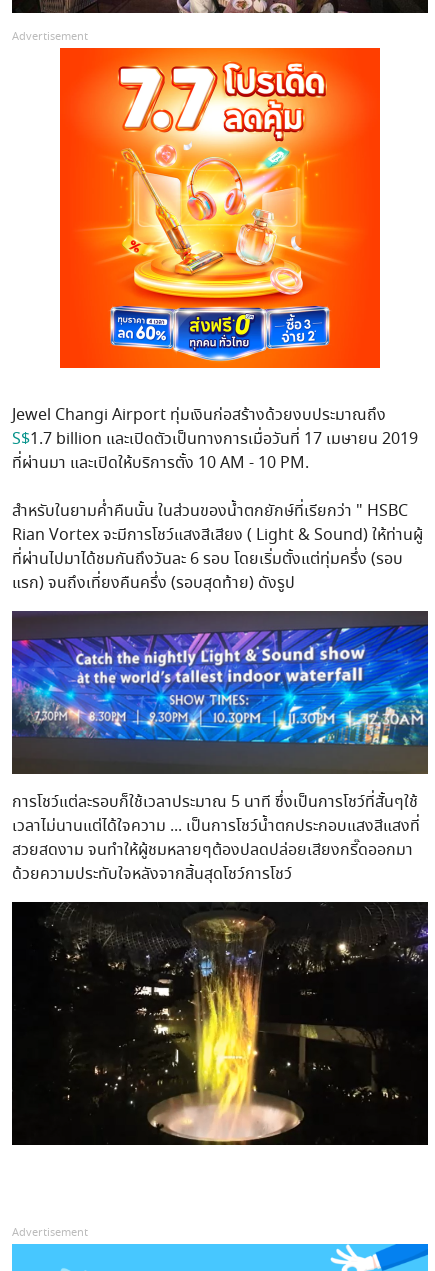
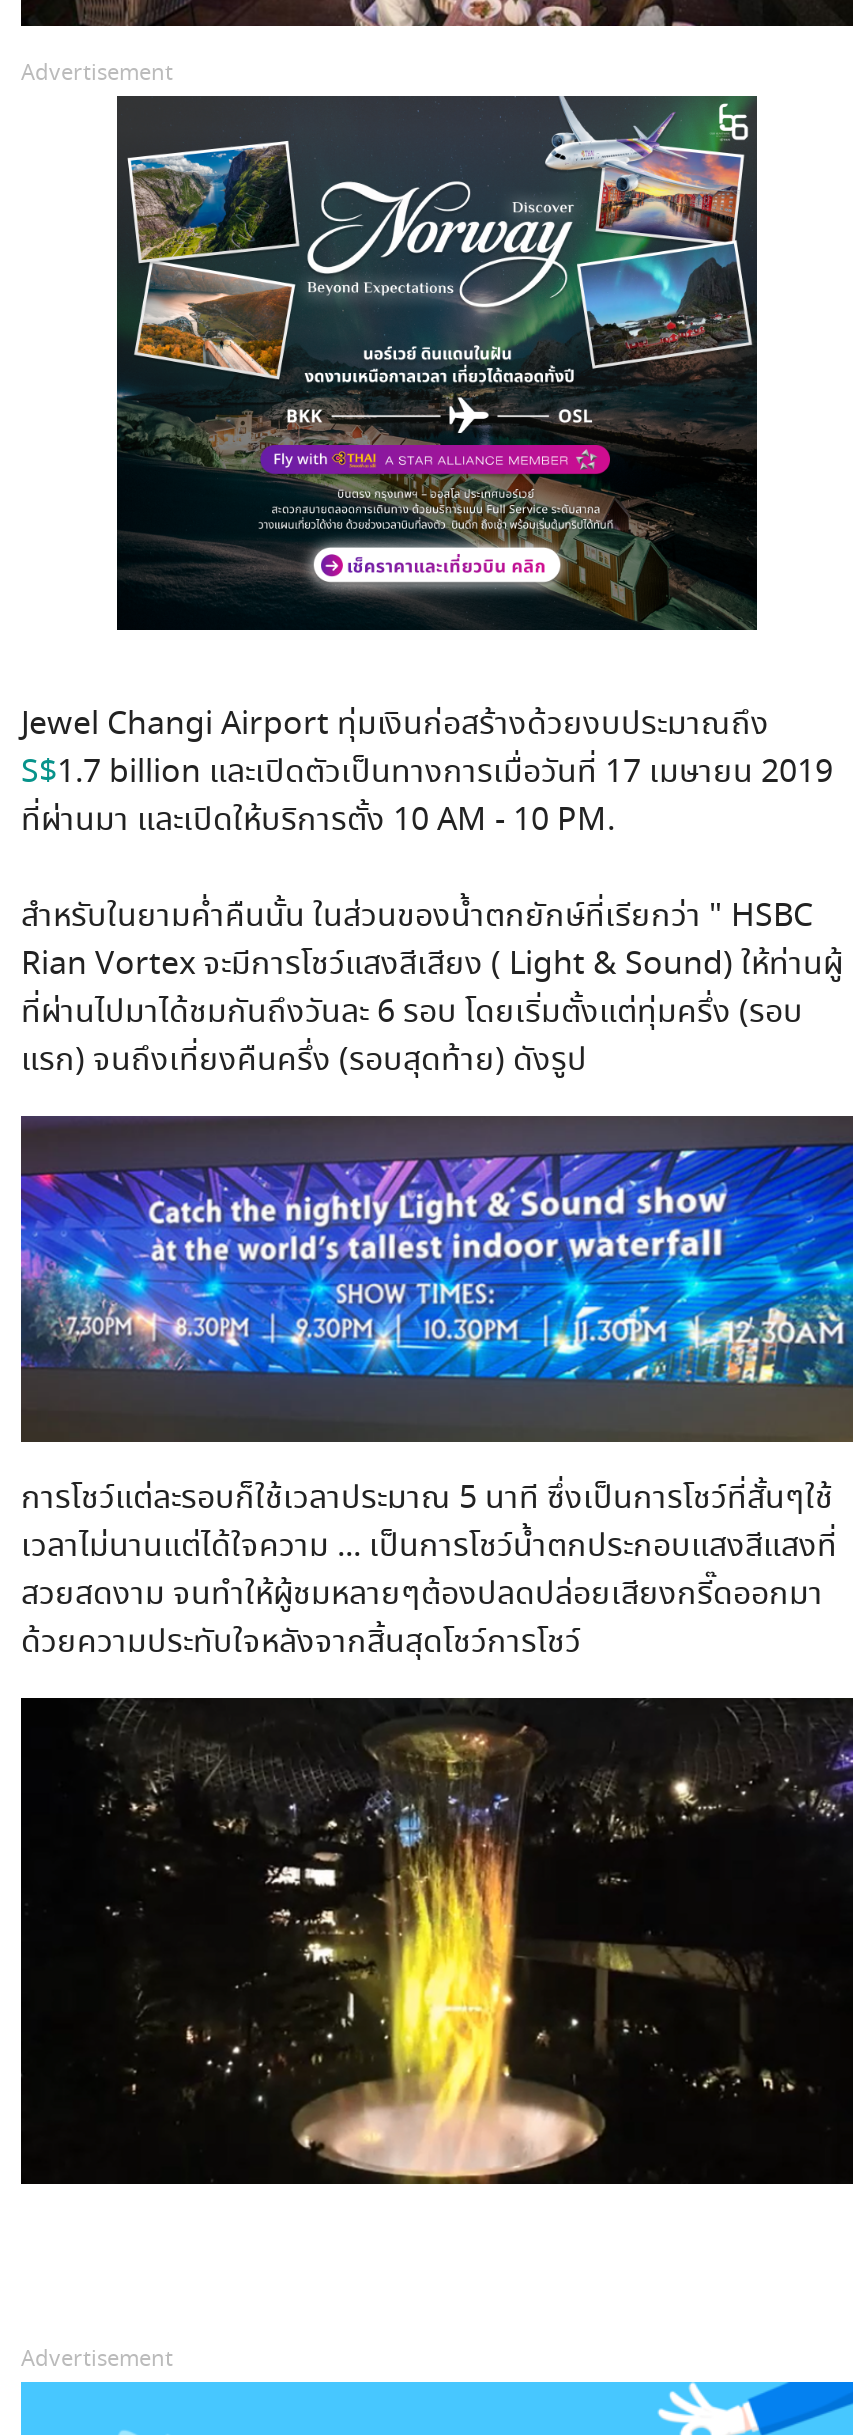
[59,47,381,369] [image] -> [115,94,759,632] [image]

